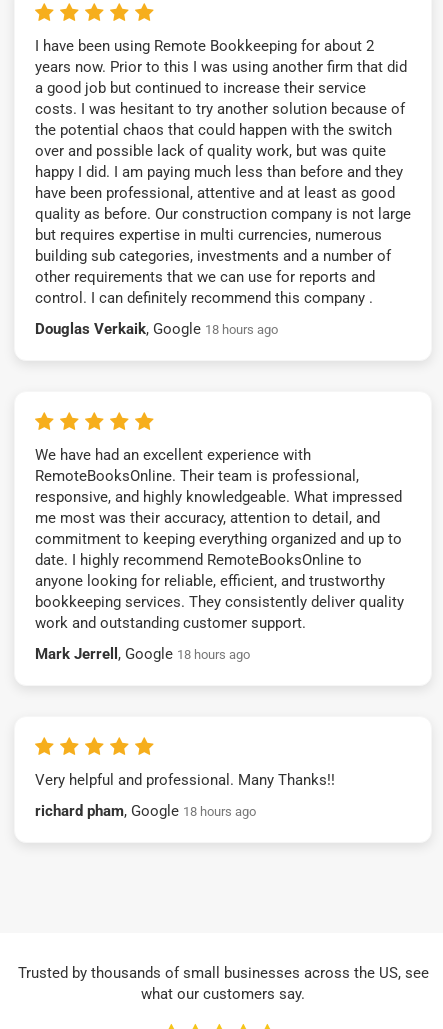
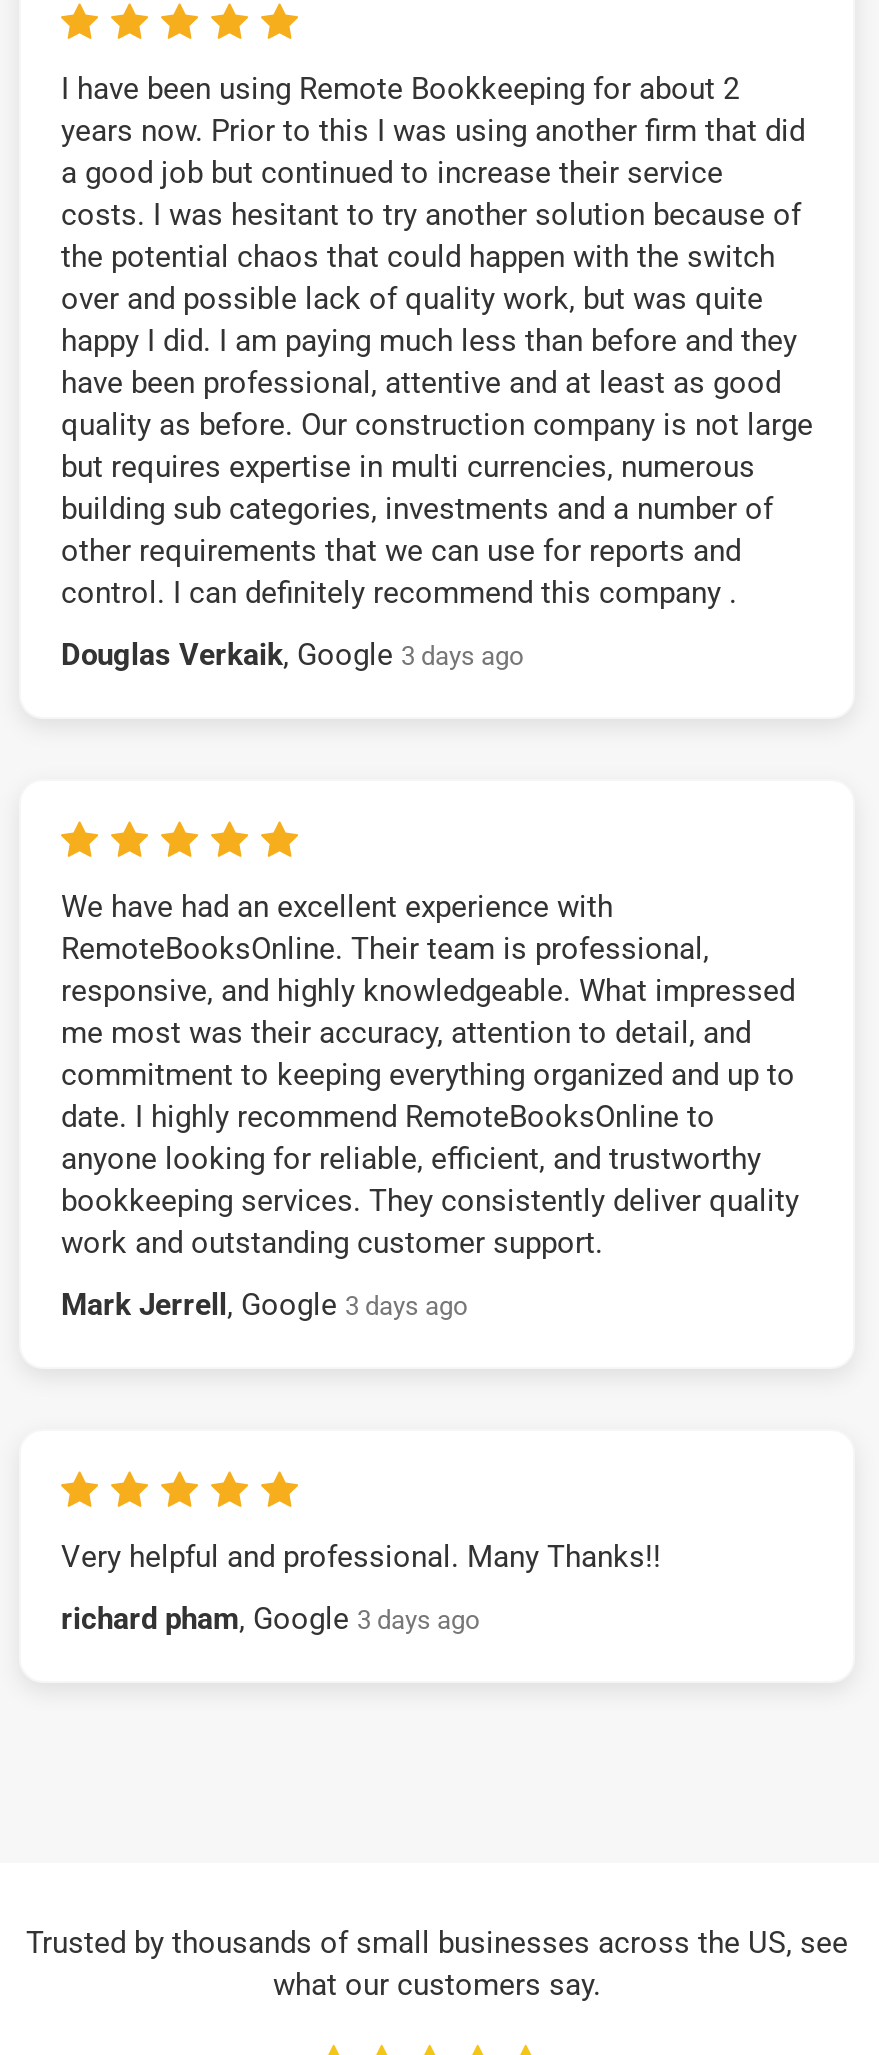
[35,319,278,337] Douglas Verkaik, Google 18 hours ago -> [61,636,523,672] Douglas Verkaik, Google 3 days ago
[35,644,250,662] Mark Jerrell, Google 18 hours ago -> [61,1286,467,1322] Mark Jerrell, Google 3 days ago
[35,801,256,819] richard pham, Google 18 hours ago -> [61,1600,479,1636] richard pham, Google 3 days ago

